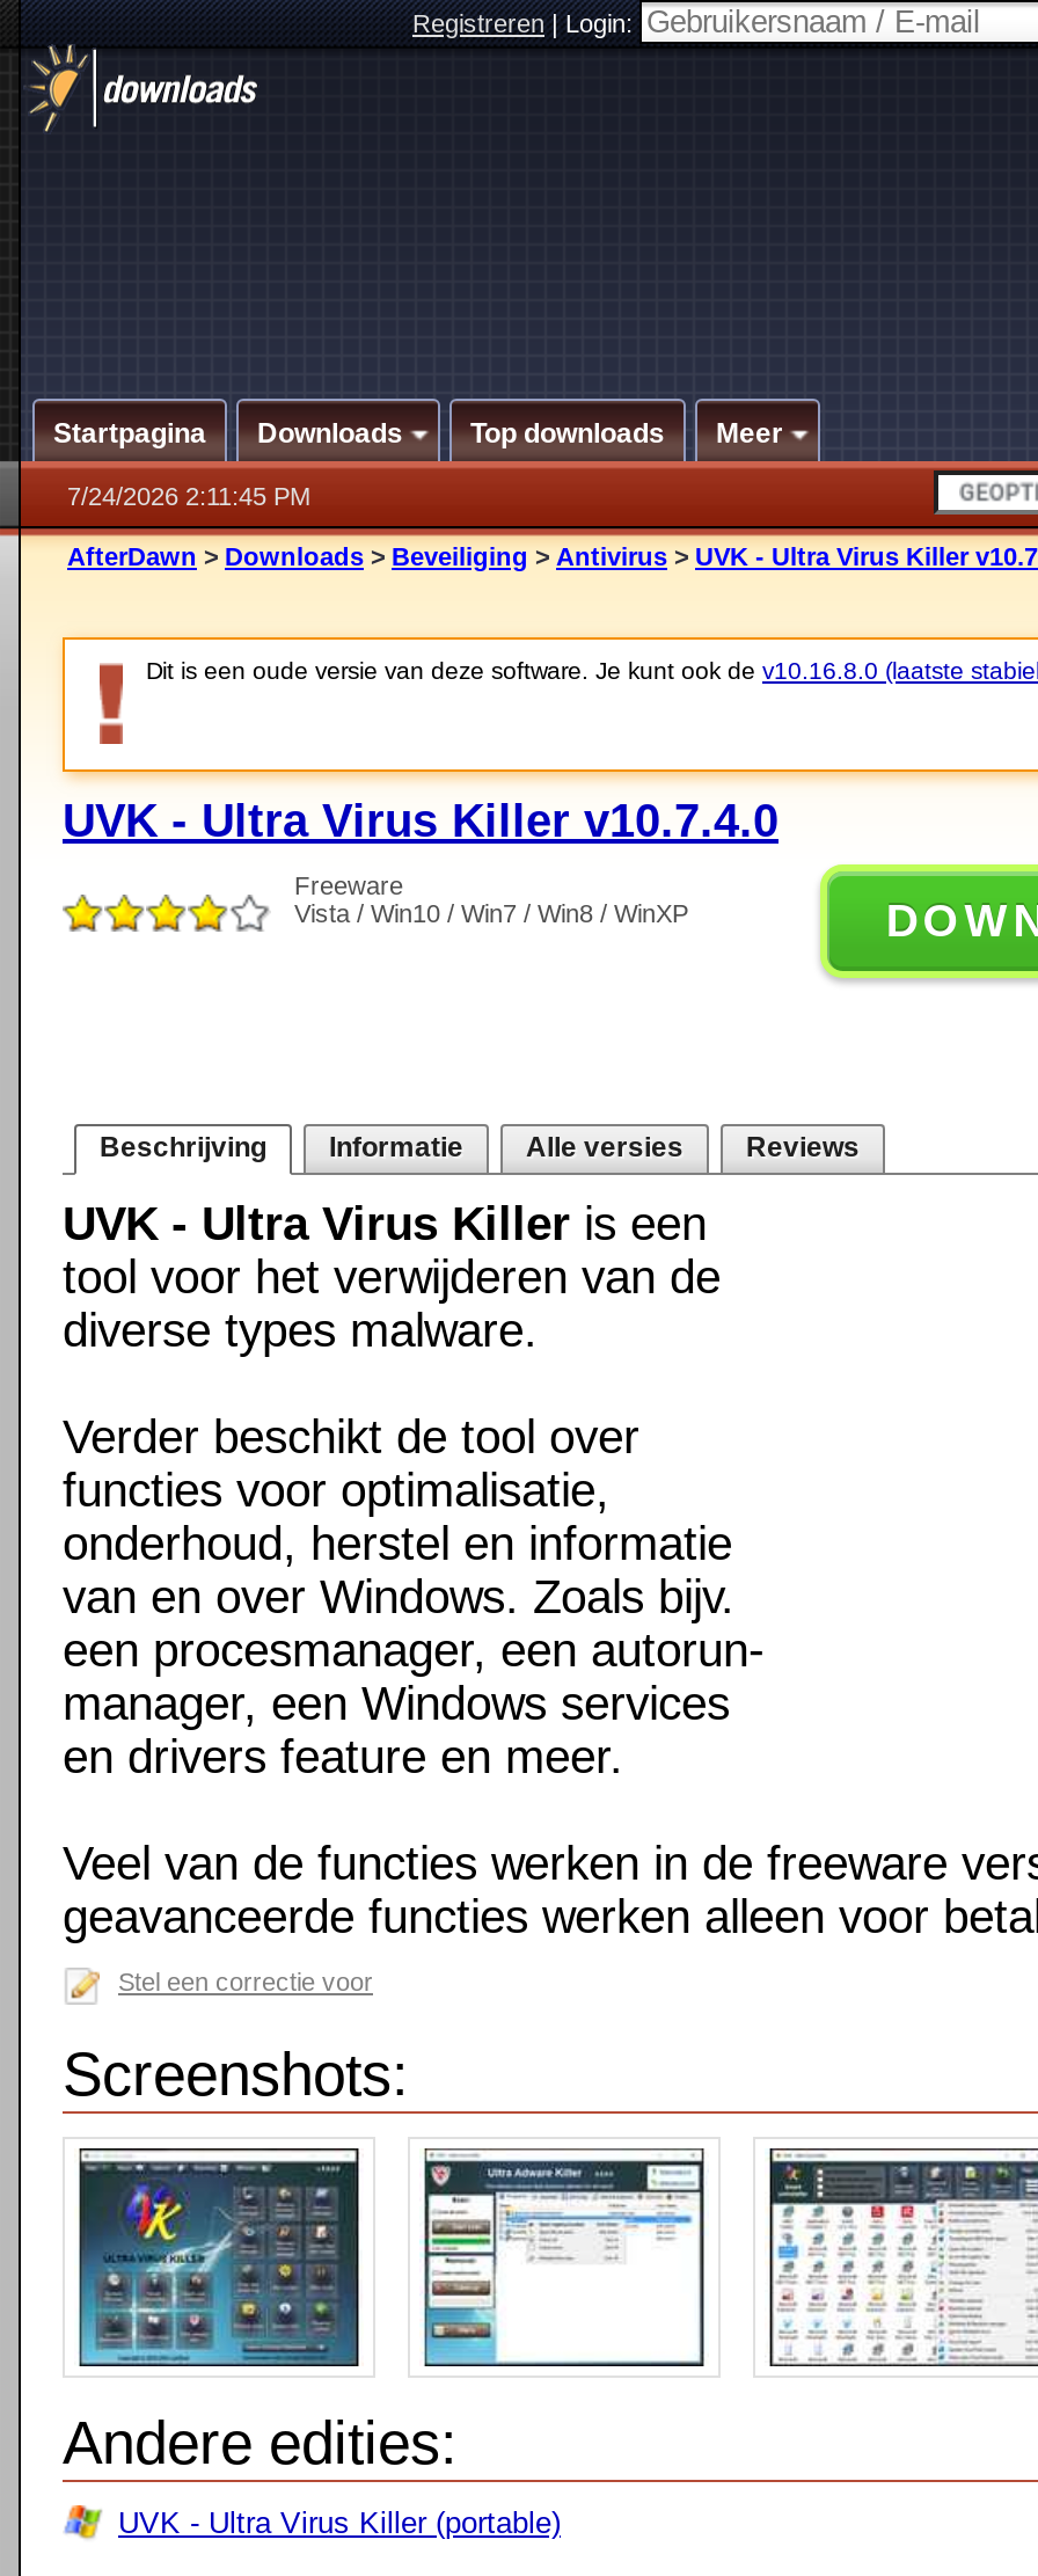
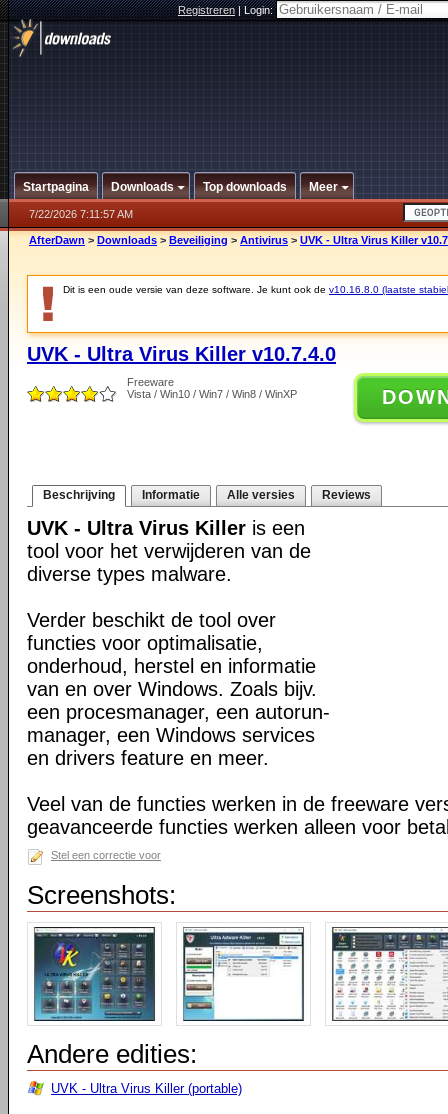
[67,482,310,510] 7/24/2026 2:11:45 PM -> [29,208,133,220] 7/22/2026 7:11:57 AM

